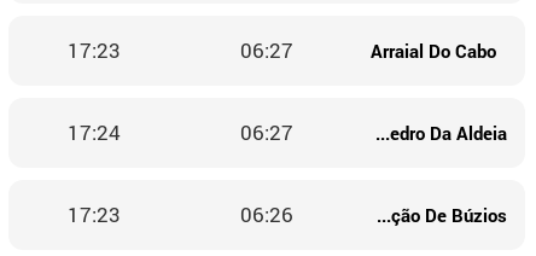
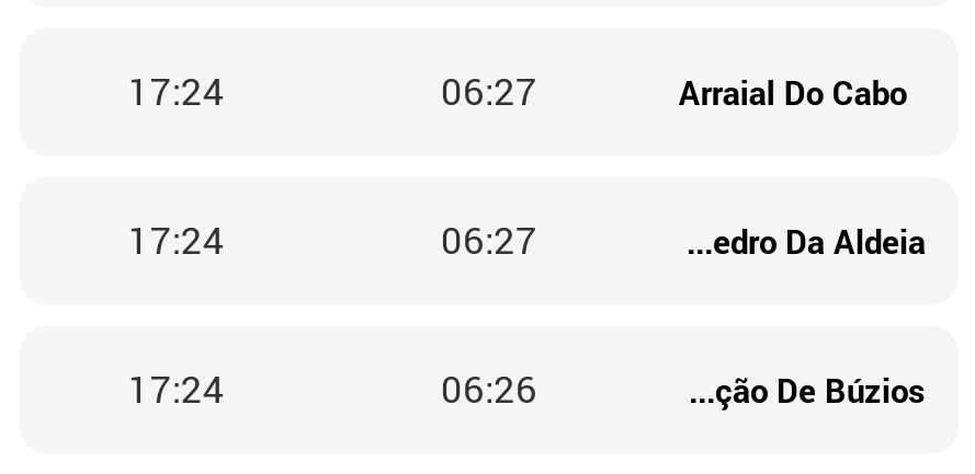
[68,36,121,64] 17:23 -> [128,66,224,116] 17:24
[68,200,121,228] 17:23 -> [128,363,224,414] 17:24

